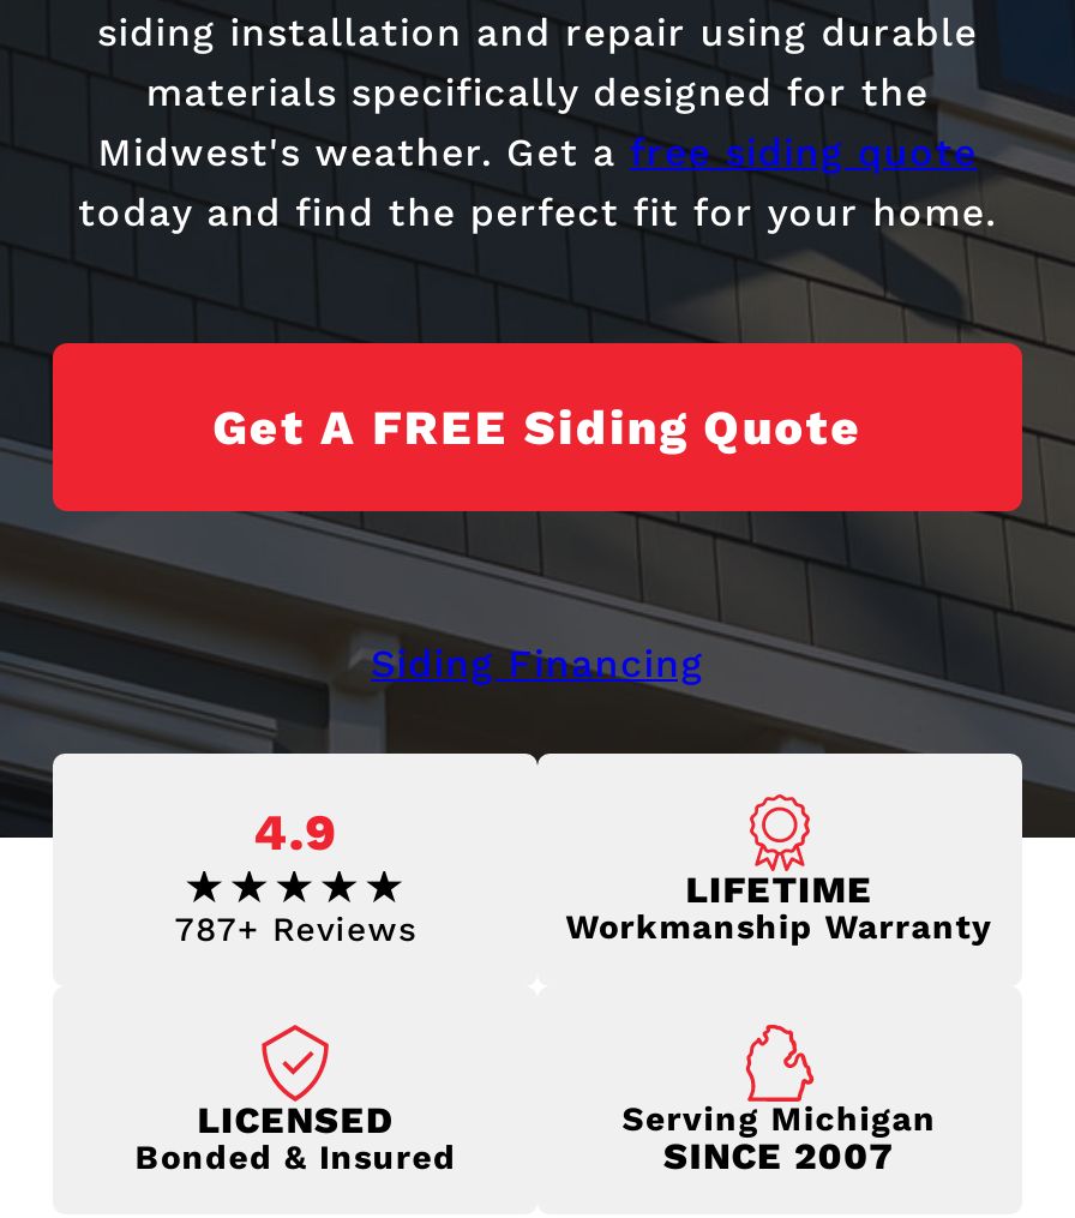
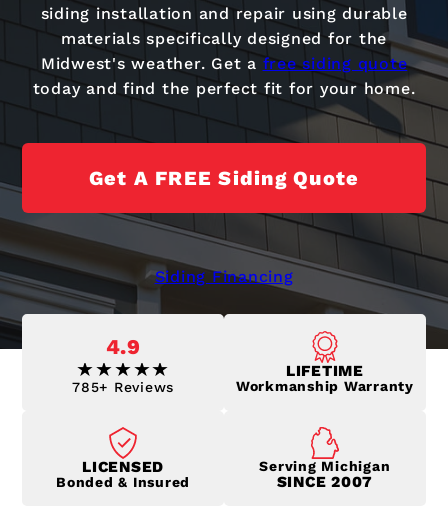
[174,911,417,949] 787+ Reviews -> [72,379,174,395] 785+ Reviews

